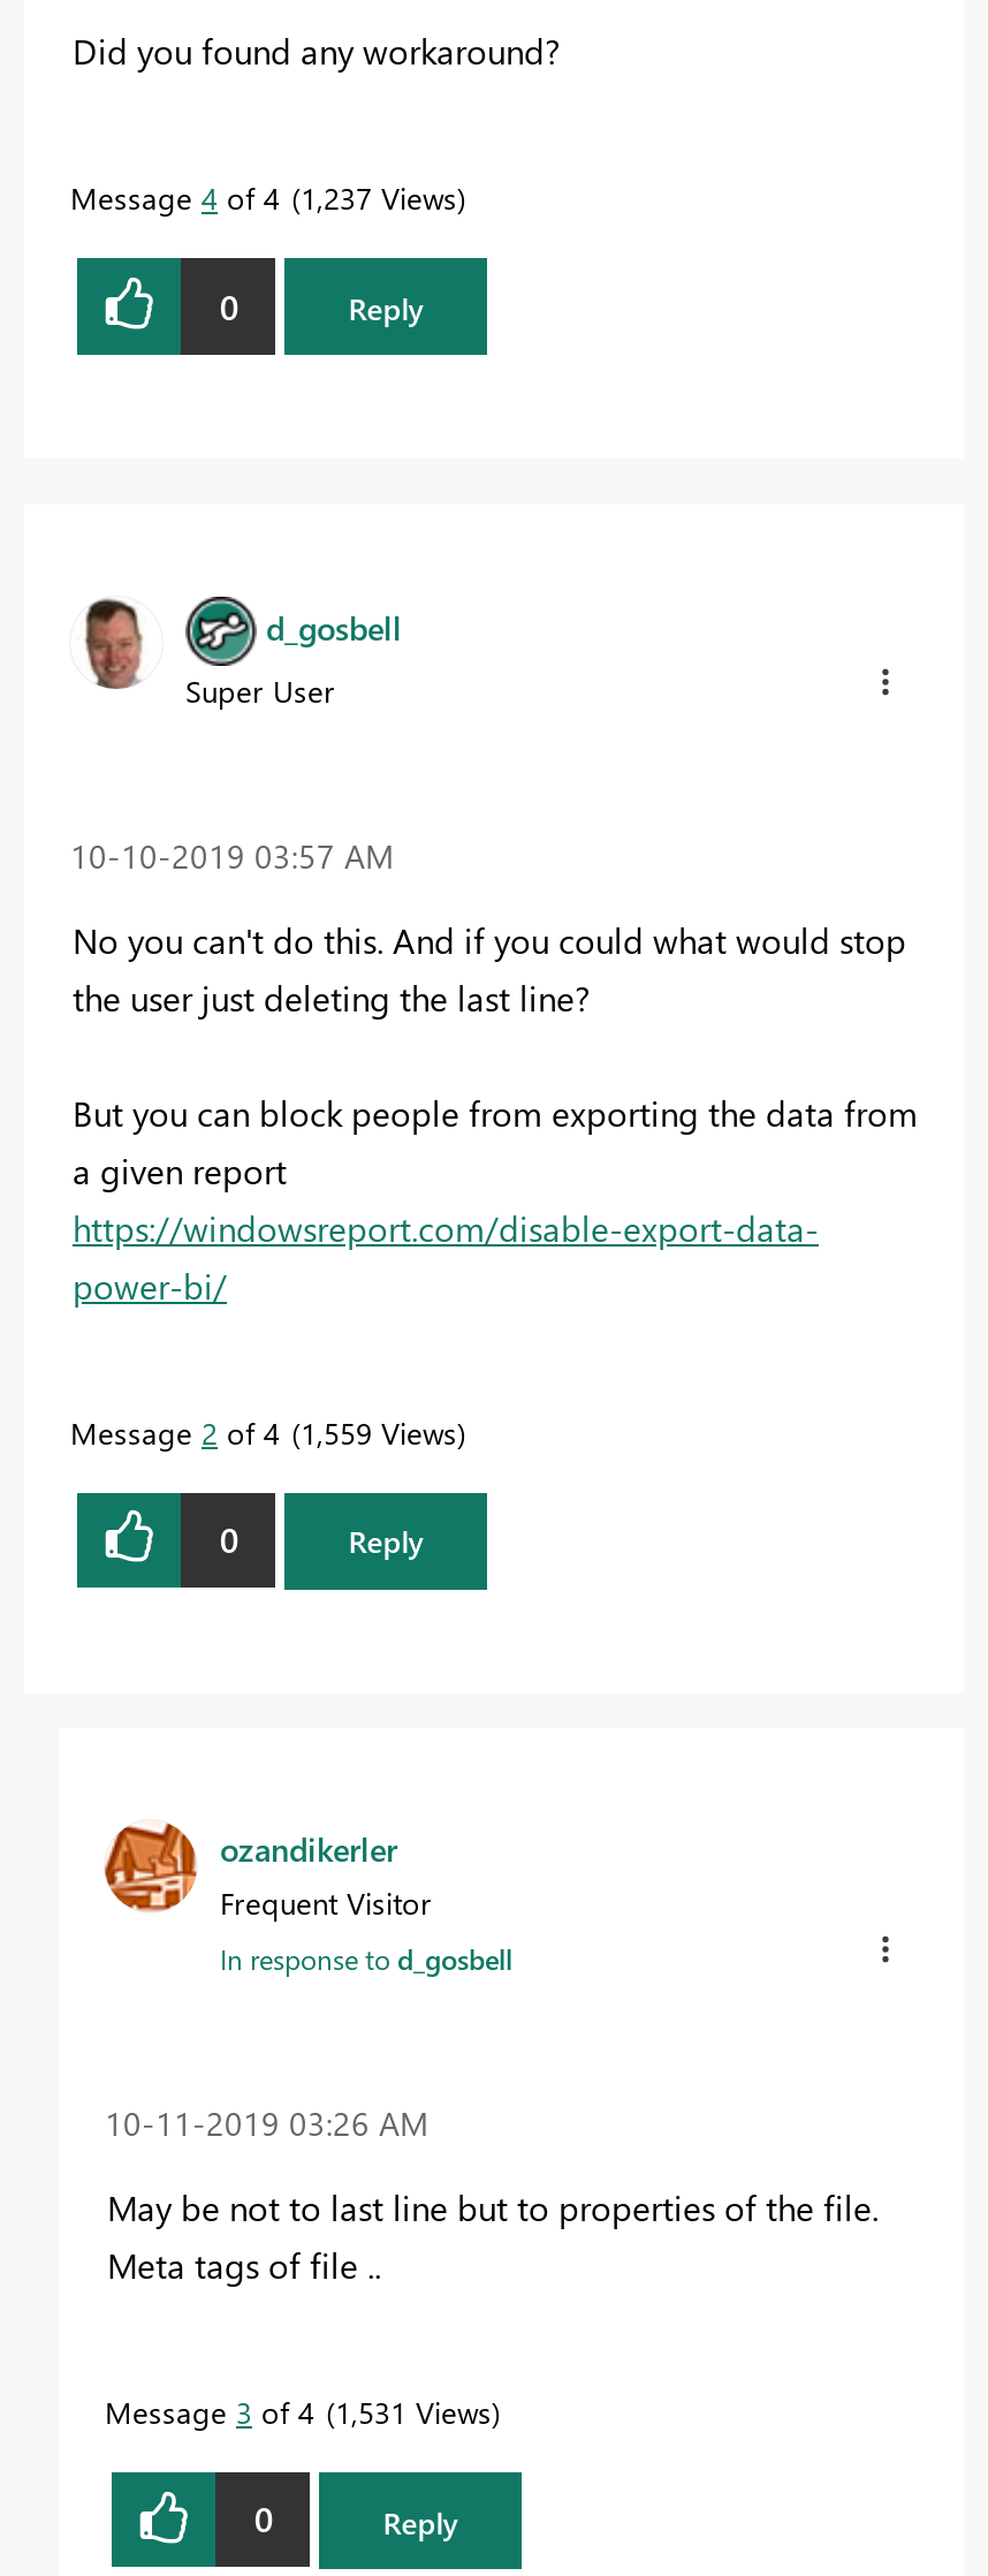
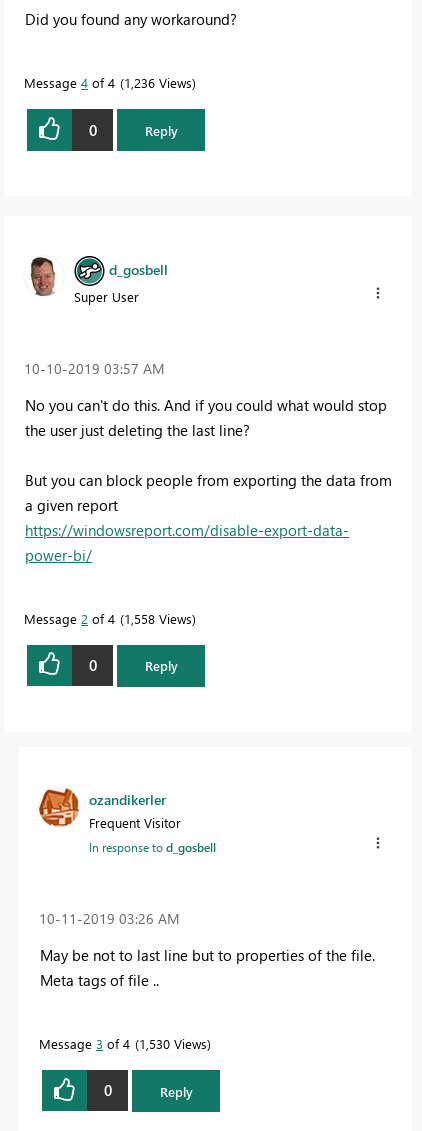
[70,178,457,217] Message 4 of 4 1,237 Views -> [24,74,192,91] Message 4 of 4 1,236 Views
[70,1411,457,1450] Message 2 of 4 1,559 Views -> [24,609,192,626] Message 2 of 4 1,558 Views
[105,2391,492,2431] Message 3 of 4 1,531 Views -> [39,1035,207,1052] Message 3 of 4 1,530 Views

